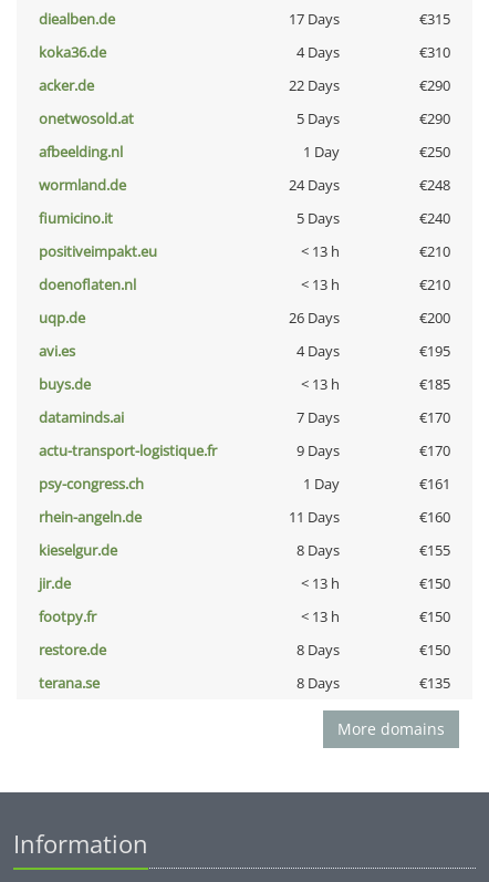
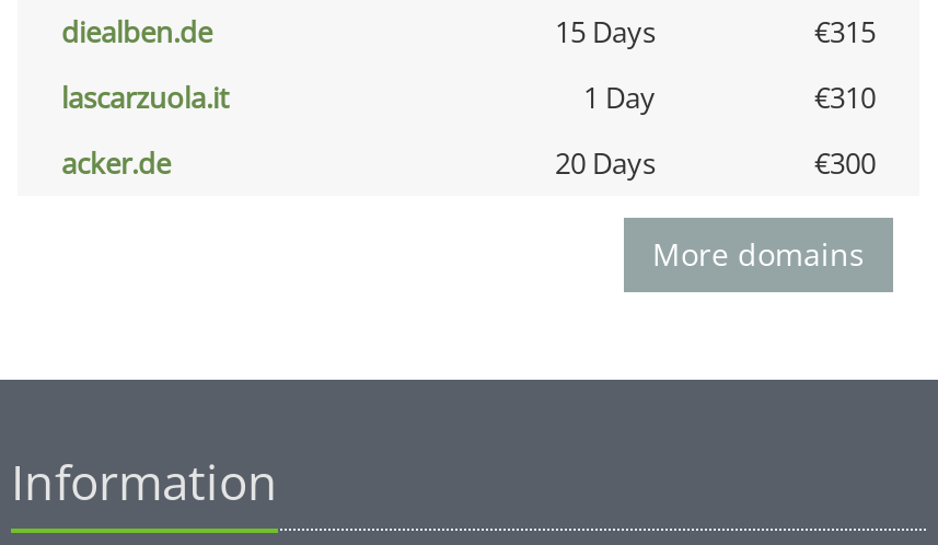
[288,8,339,28] 17 Days -> [555,11,656,50] 15 Days
[39,41,339,61] koka36.de | 4 Days -> [61,77,656,116] lascarzuola.it | 1 Day
[39,75,450,692] 22 Days | €290 | onetwosold.at | 5 Days | €290 | afbeelding.nl | 1 Day | €250 | wormland.de | 24 Days | €248 | fiumicino.it | 5 Days | €240 | positiveimpakt.eu | < 13 h | €210 | doenoflaten.nl | < 13 h | €210 | uqp.de | 26 Days | €200 | avi.es | 4 Days | €195 | buys.de | < 13 h | €185 | dataminds.ai | 7 Days | €170 | actu-transport-logistique.fr | 9 Days | €170 | psy-congress.ch | 1 Day | €161 | rhein-angeln.de | 11 Days | €160 | kieselgur.de | 8 Days | €155 | jir.de | < 13 h | €150 | footpy.fr | < 13 h | €150 | restore.de | 8 Days | €150 | terana.se | 8 Days | €135 -> [555,142,876,182] 20 Days | €300

